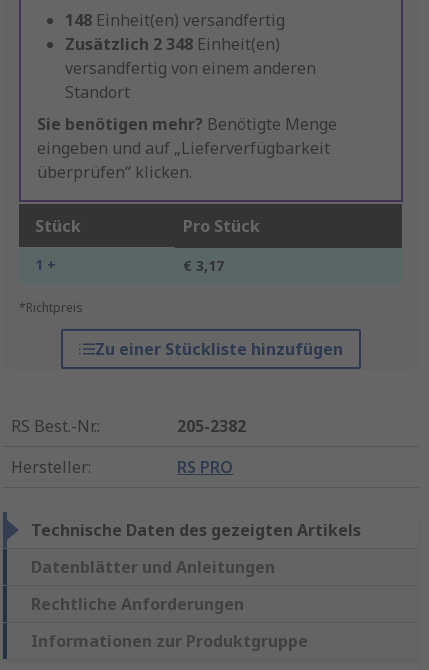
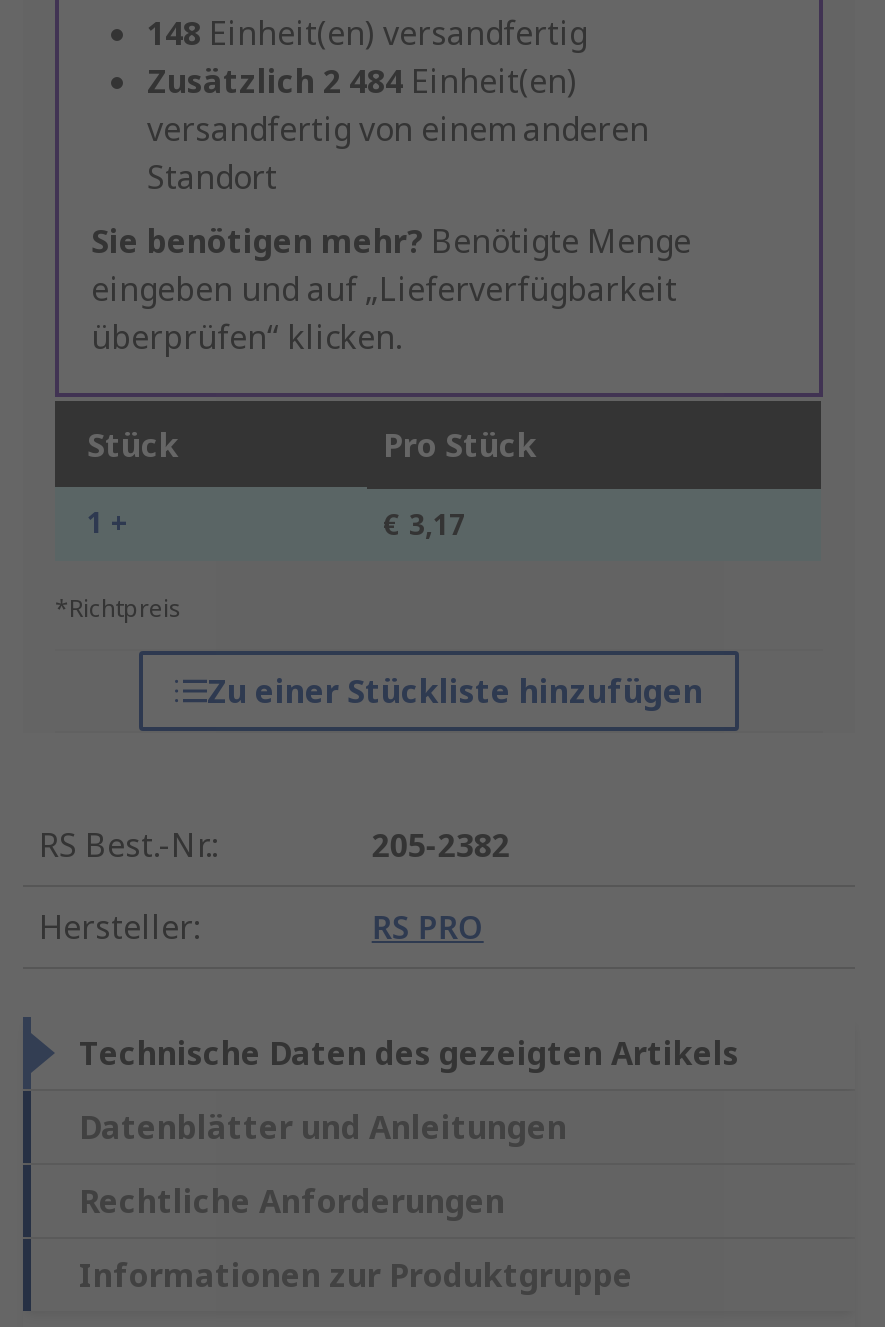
[65,33,280,55] Zusätzlich 2 348 Einheit(en) -> [147,60,577,104] Zusätzlich 2 484 Einheit(en)

